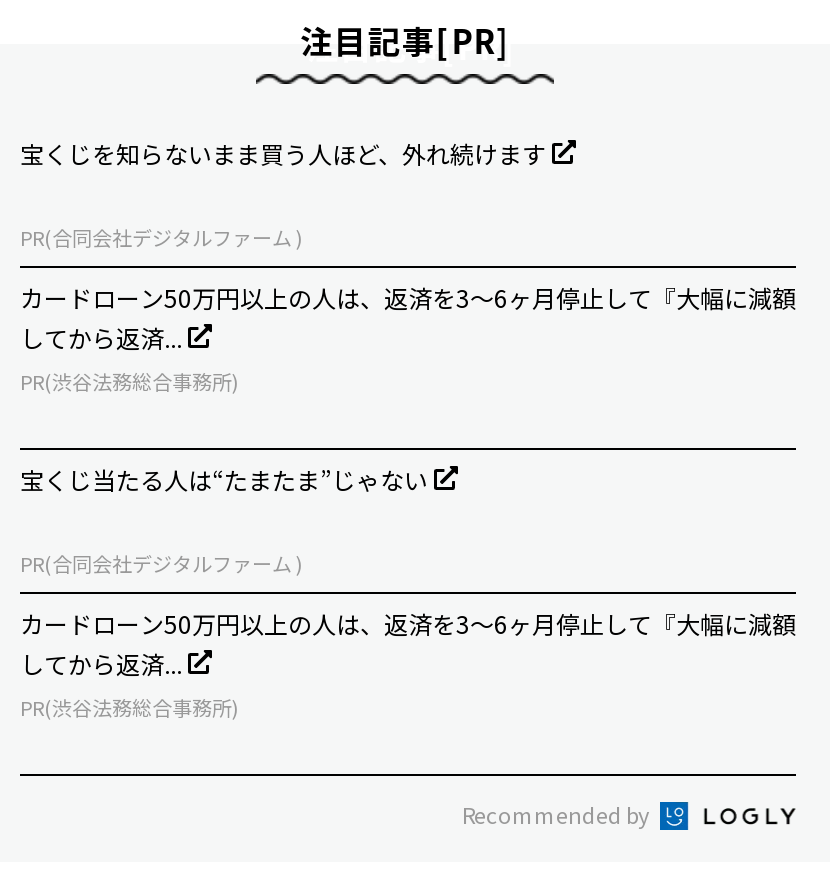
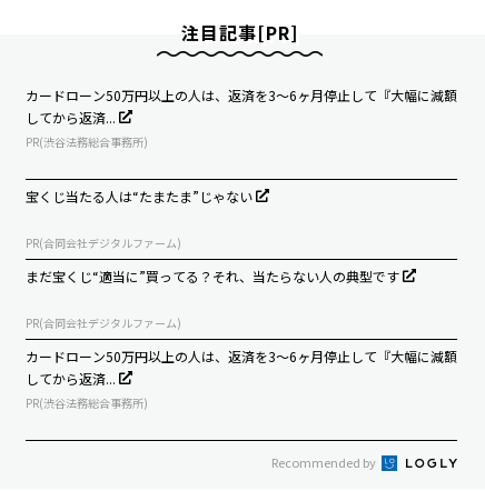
[20,136,552,252] 宝くじを知らないまま買う人ほど、外れ続けます | PR(合同会社デジタルファーム ) -> none
moved [20,280,796,496] -> [26,86,457,206]: カードローン50万円以上の人は、返済を3～6ヶ月停止して『大幅に減額 | してから返済... | PR(渋谷法務総合事務所) | 宝くじ当たる人は“たまたま”じゃない
[20,548,304,578] PR(合同会社デジタルファーム ) -> [26,234,403,331] PR(合同会社デジタルファーム) | まだ宝くじ“適当に”買ってる？それ、当たらない人の典型です | PR(合同会社デジタルファーム)

